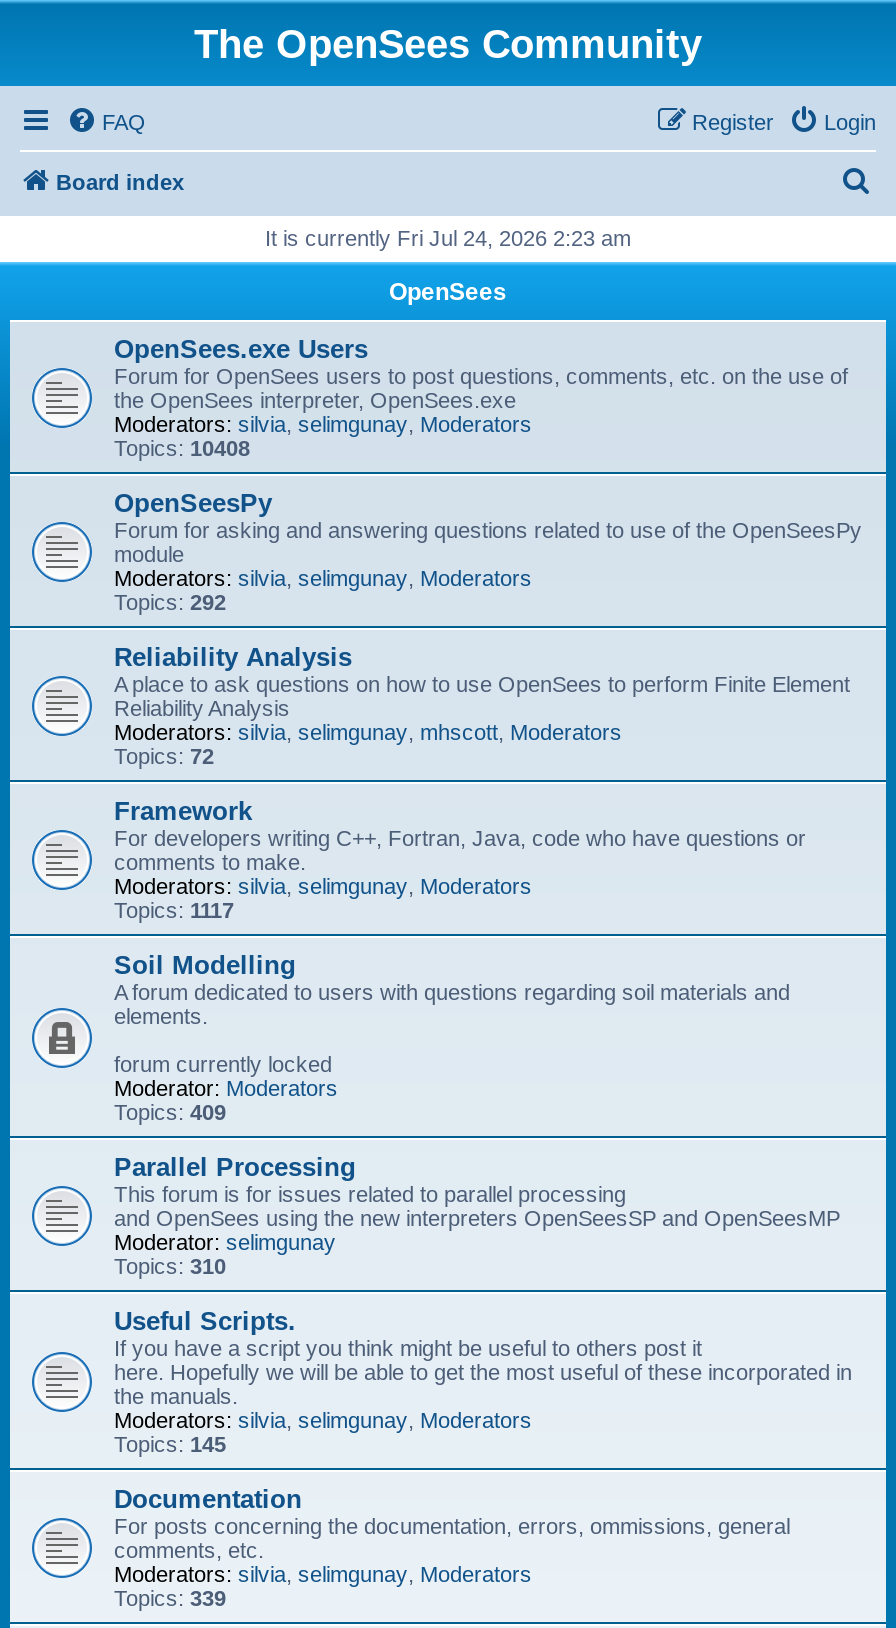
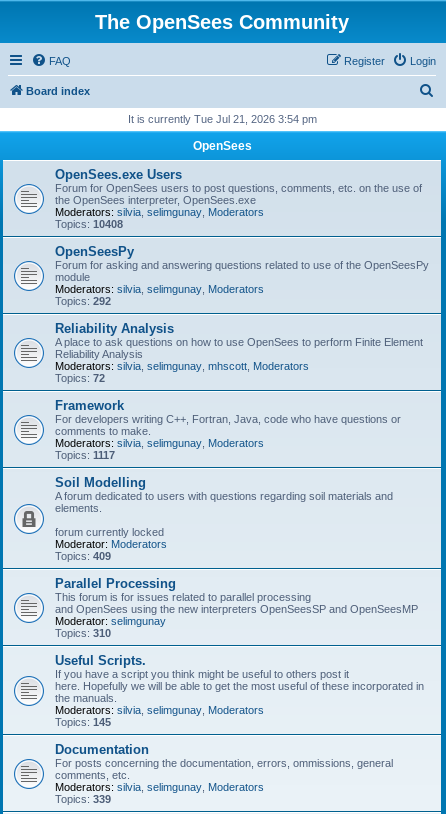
[265,226,631,250] It is currently Fri Jul 24, 2026 2:23 am -> [127,113,316,125] It is currently Tue Jul 21, 2026 3:54 pm

